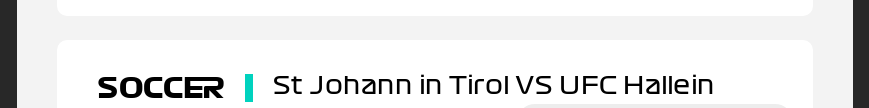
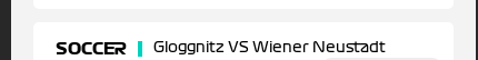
[273,74,715,98] St Johann in Tirol VS UFC Hallein -> [153,41,386,54] Gloggnitz VS Wiener Neustadt

